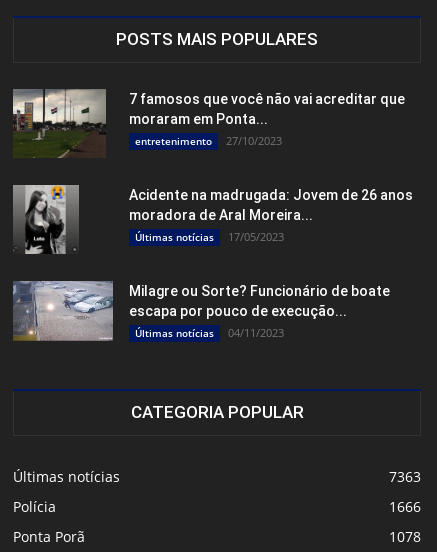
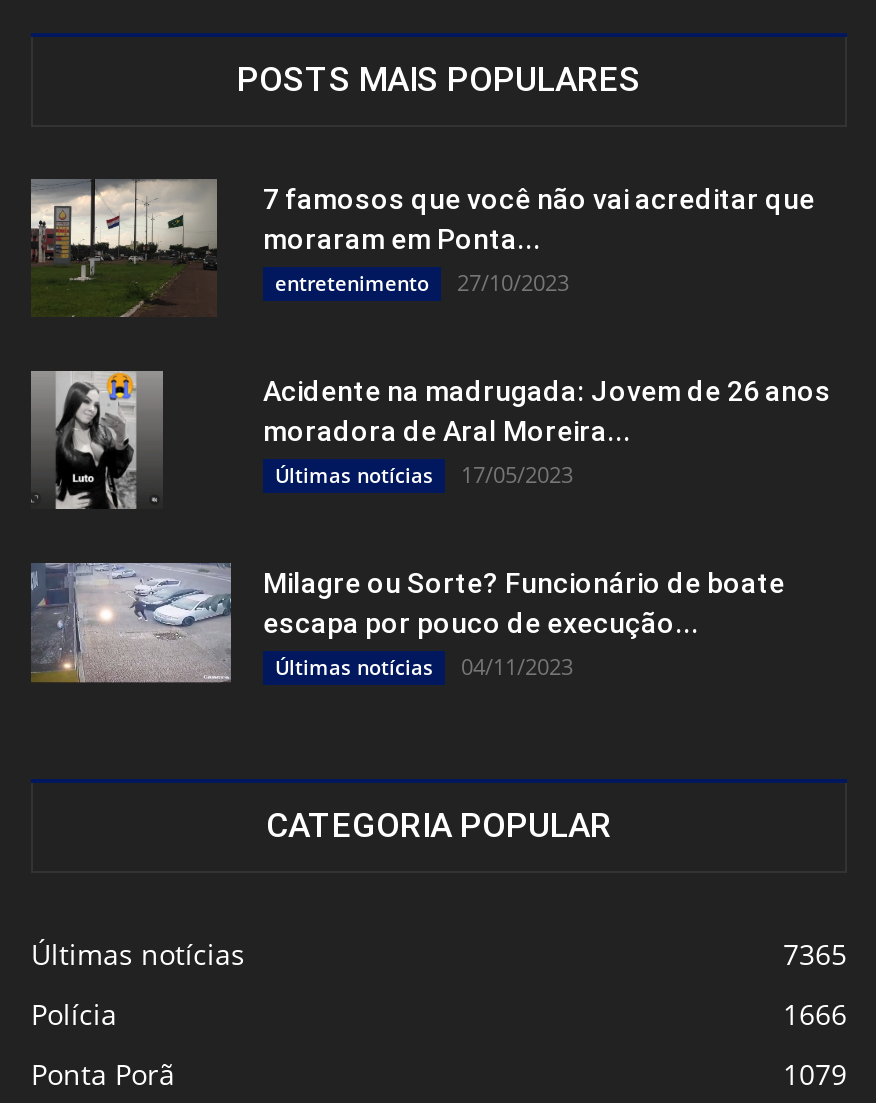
[389,466,421,485] 7363 -> [783,934,847,972] 7365
[389,526,421,545] 1078 -> [783,1054,847,1092] 1079

